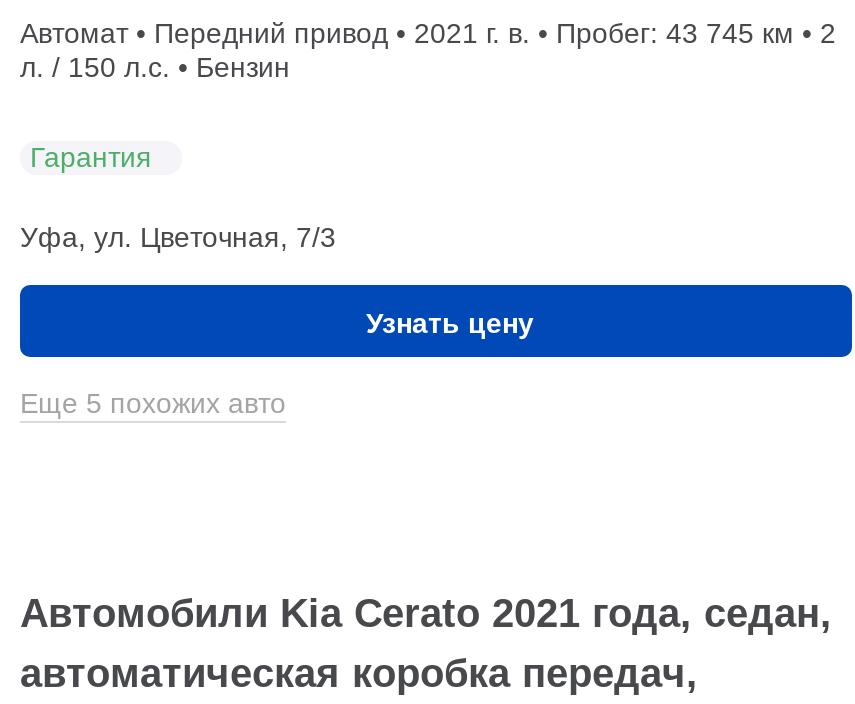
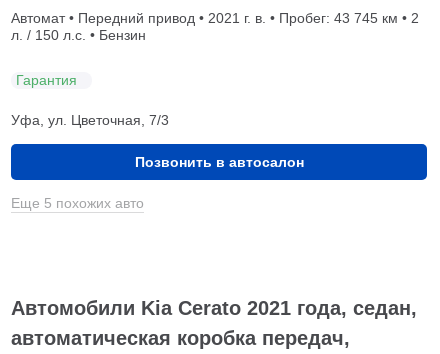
[366,307,534,339] Узнать цену -> [134,154,303,170] Позвонить в автосалон

